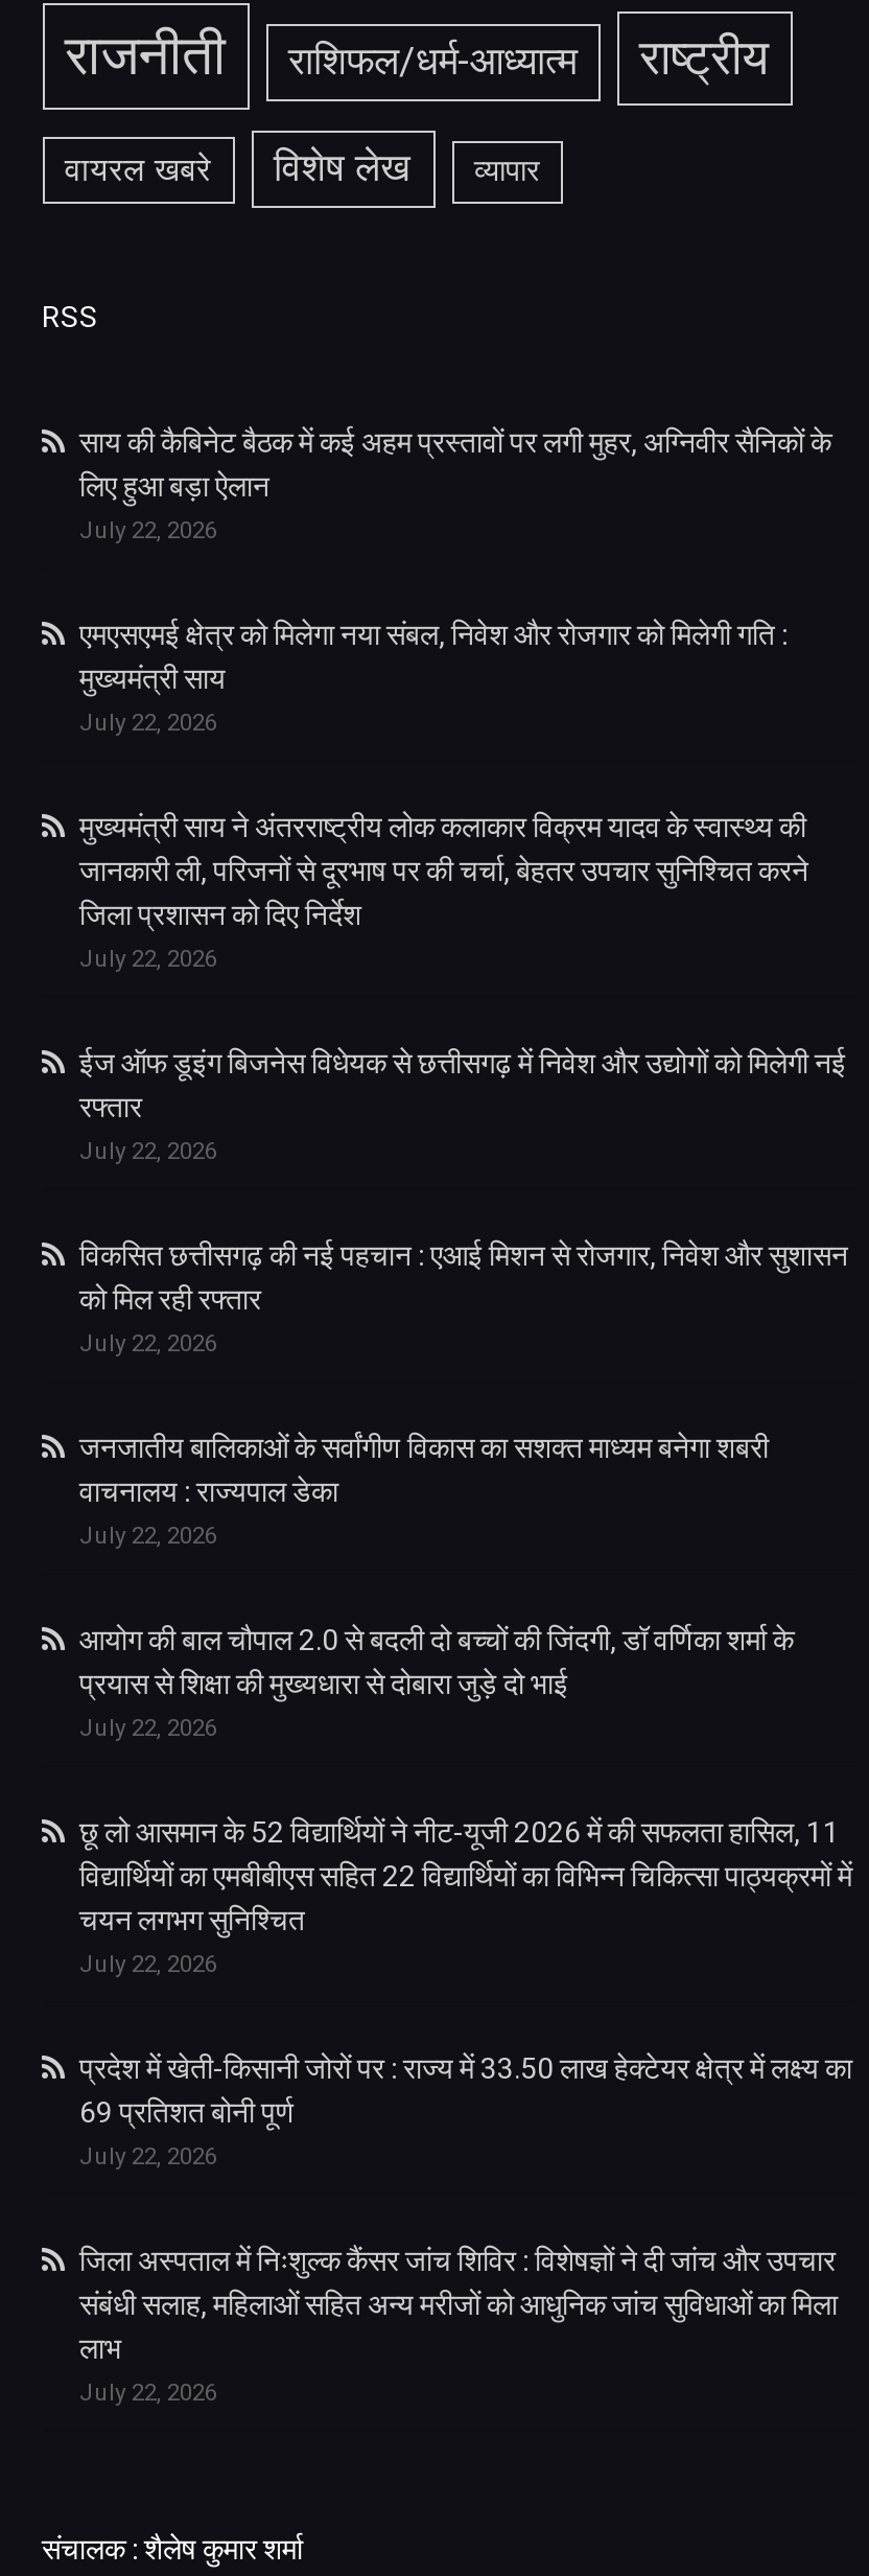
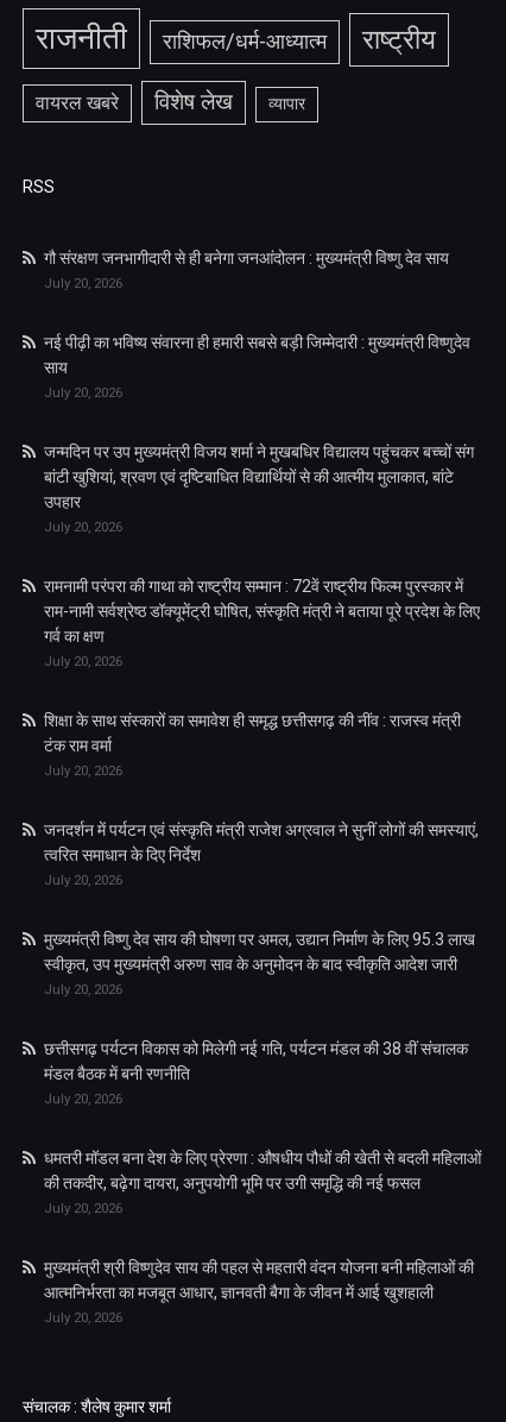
[79,426,831,545] साय की कैबिनेट बैठक में कई अहम प्रस्तावों पर लगी मुहर, अग्निवीर सैनिकों के | लिए हुआ बड़ा ऐलान | July 22, 2026 -> [43,249,448,292] गौ संरक्षण जनभागीदारी से ही बनेगा जनआंदोलन : मुख्यमंत्री विष्णु देव साय | July 20, 2026
[79,618,794,738] एमएसएमई क्षेत्र को मिलेगा नया संबल, निवेश और रोजगार को मिलेगी गति : | मुख्यमंत्री साय | July 22, 2026 -> [43,333,470,401] नई पीढ़ी का भविष्य संवारना ही हमारी सबसे बड़ी जिम्मेदारी : मुख्यमंत्री विष्णुदेव | साय | July 20, 2026
[79,811,808,974] मुख्यमंत्री साय ने अंतरराष्ट्रीय लोक कलाकार विक्रम यादव के स्वास्थ्य की | जानकारी ली, परिजनों से दूरभाष पर की चर्चा, बेहतर उपचार सुनिश्चित करने | जिला प्रशासन को दिए निर्देश | July 22, 2026 -> [43,443,473,536] जन्मदिन पर उप मुख्यमंत्री विजय शर्मा ने मुखबधिर विद्यालय पहुंचकर बच्चों संग | बांटी खुशियां, श्रवण एवं दृष्टिबाधित विद्यार्थियों से की आत्मीय मुलाकात, बांटे | उपहार | July 20, 2026
[79,1047,846,1166] ईज ऑफ डूइंग बिजनेस विधेयक से छत्तीसगढ़ में निवेश और उद्योगों को मिलेगी नई | रफ्तार | July 22, 2026 -> [43,577,479,670] रामनामी परंपरा की गाथा को राष्ट्रीय सम्मान : 72वें राष्ट्रीय फिल्म पुरस्कार में | राम-नामी सर्वश्रेष्ठ डॉक्यूमेंट्री घोषित, संस्कृति मंत्री ने बताया पूरे प्रदेश के लिए | गर्व का क्षण | July 20, 2026
[79,1239,848,1358] विकसित छत्तीसगढ़ की नई पहचान : एआई मिशन से रोजगार, निवेश और सुशासन | को मिल रही रफ्तार | July 22, 2026 -> [43,711,460,779] शिक्षा के साथ संस्कारों का समावेश ही समृद्ध छत्तीसगढ़ की नींव : राजस्व मंत्री | टंक राम वर्मा | July 20, 2026
[79,1431,769,1551] जनजातीय बालिकाओं के सर्वांगीण विकास का सशक्त माध्यम बनेगा शबरी | वाचनालय : राज्यपाल डेका | July 22, 2026 -> [43,821,478,889] जनदर्शन में पर्यटन एवं संस्कृति मंत्री राजेश अग्रवाल ने सुनीं लोगों की समस्याएं, | त्वरित समाधान के दिए निर्देश | July 20, 2026
[79,1624,794,1743] आयोग की बाल चौपाल 2.0 से बदली दो बच्चों की जिंदगी, डॉ वर्णिका शर्मा के | प्रयास से शिक्षा की मुख्यधारा से दोबारा जुड़े दो भाई | July 22, 2026 -> [43,930,475,998] मुख्यमंत्री विष्णु देव साय की घोषणा पर अमल, उद्यान निर्माण के लिए 95.3 लाख | स्वीकृत, उप मुख्यमंत्री अरुण साव के अनुमोदन के बाद स्वीकृति आदेश जारी | July 20, 2026
[79,1816,852,1979] छू लो आसमान के 52 विद्यार्थियों ने नीट-यूजी 2026 में की सफलता हासिल, 11 | विद्यार्थियों का एमबीबीएस सहित 22 विद्यार्थियों का विभिन्न चिकित्सा पाठ्यक्रमों में | चयन लगभग सुनिश्चित | July 22, 2026 -> [43,1040,467,1107] छत्तीसगढ़ पर्यटन विकास को मिलेगी नई गति, पर्यटन मंडल की 38 वीं संचालक | मंडल बैठक में बनी रणनीति | July 20, 2026
[79,2052,852,2171] प्रदेश में खेती-किसानी जोरों पर : राज्य में 33.50 लाख हेक्टेयर क्षेत्र में लक्ष्य का | 69 प्रतिशत बोनी पूर्ण | July 22, 2026 -> [43,1149,480,1217] धमतरी मॉडल बना देश के लिए प्रेरणा : औषधीय पौधों की खेती से बदली महिलाओं | की तकदीर, बढ़ेगा दायरा, अनुपयोगी भूमि पर उगी समृद्धि की नई फसल | July 20, 2026
[79,2245,838,2408] जिला अस्पताल में निःशुल्क कैंसर जांच शिविर : विशेषज्ञों ने दी जांच और उपचार | संबंधी सलाह, महिलाओं सहित अन्य मरीजों को आधुनिक जांच सुविधाओं का मिला | लाभ | July 22, 2026 -> [43,1258,473,1326] मुख्यमंत्री श्री विष्णुदेव साय की पहल से महतारी वंदन योजना बनी महिलाओं की | आत्मनिर्भरता का मजबूत आधार, ज्ञानवती बैगा के जीवन में आई खुशहाली | July 20, 2026

